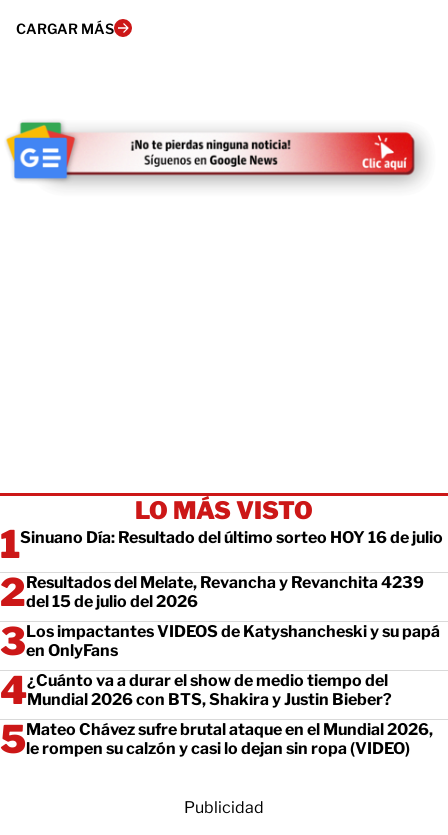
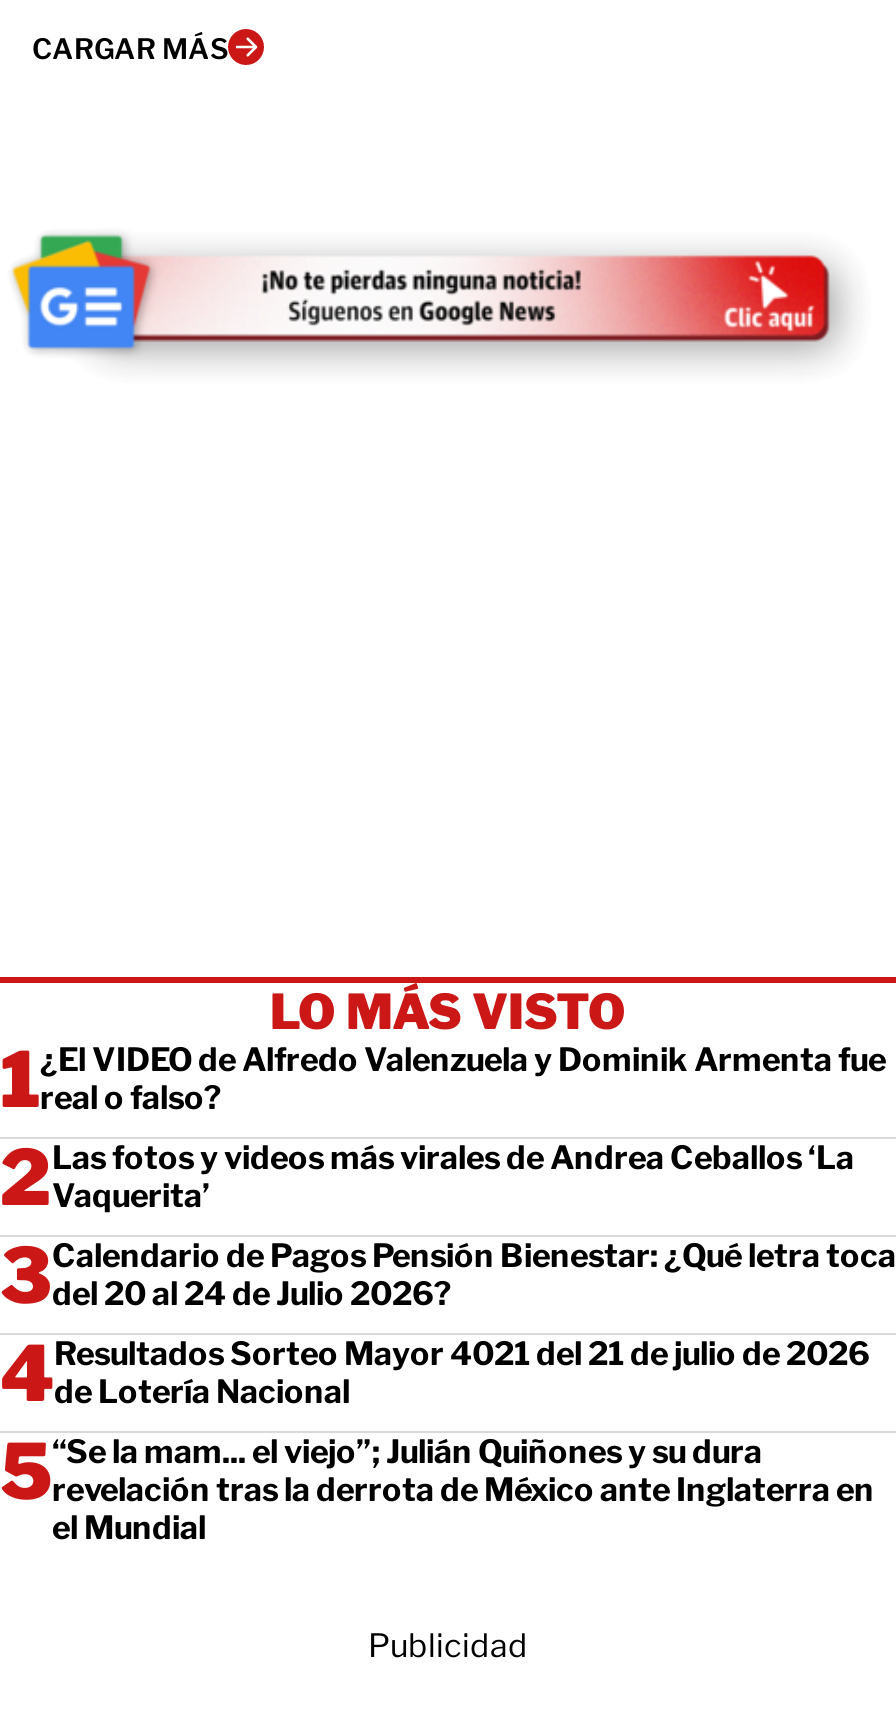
[20,528,443,547] Sinuano Día: Resultado del último sorteo HOY 16 de julio -> [40,1041,886,1117] ¿El VIDEO de Alfredo Valenzuela y Dominik Armenta fue | real o falso?
[26,573,424,611] Resultados del Melate, Revancha y Revanchita 4239 | del 15 de julio del 2026 -> [52,1139,854,1215] Las fotos y videos más virales de Andrea Ceballos ‘La | Vaquerita’
[26,622,440,660] Los impactantes VIDEOS de Katyshancheski y su papá | en OnlyFans -> [52,1237,896,1313] Calendario de Pagos Pensión Bienestar: ¿Qué letra toca | del 20 al 24 de Julio 2026?
[27,671,392,709] ¿Cuánto va a durar el show de medio tiempo del | Mundial 2026 con BTS, Shakira y Justin Bieber? -> [54,1335,870,1411] Resultados Sorteo Mayor 4021 del 21 de julio de 2026 | de Lotería Nacional
[26,720,433,758] Mateo Chávez sufre brutal ataque en el Mundial 2026, | le rompen su calzón y casi lo dejan sin ropa (VIDEO) -> [52,1433,874,1547] “Se la mam... el viejo”; Julián Quiñones y su dura | revelación tras la derrota de México ante Inglaterra en | el Mundial

